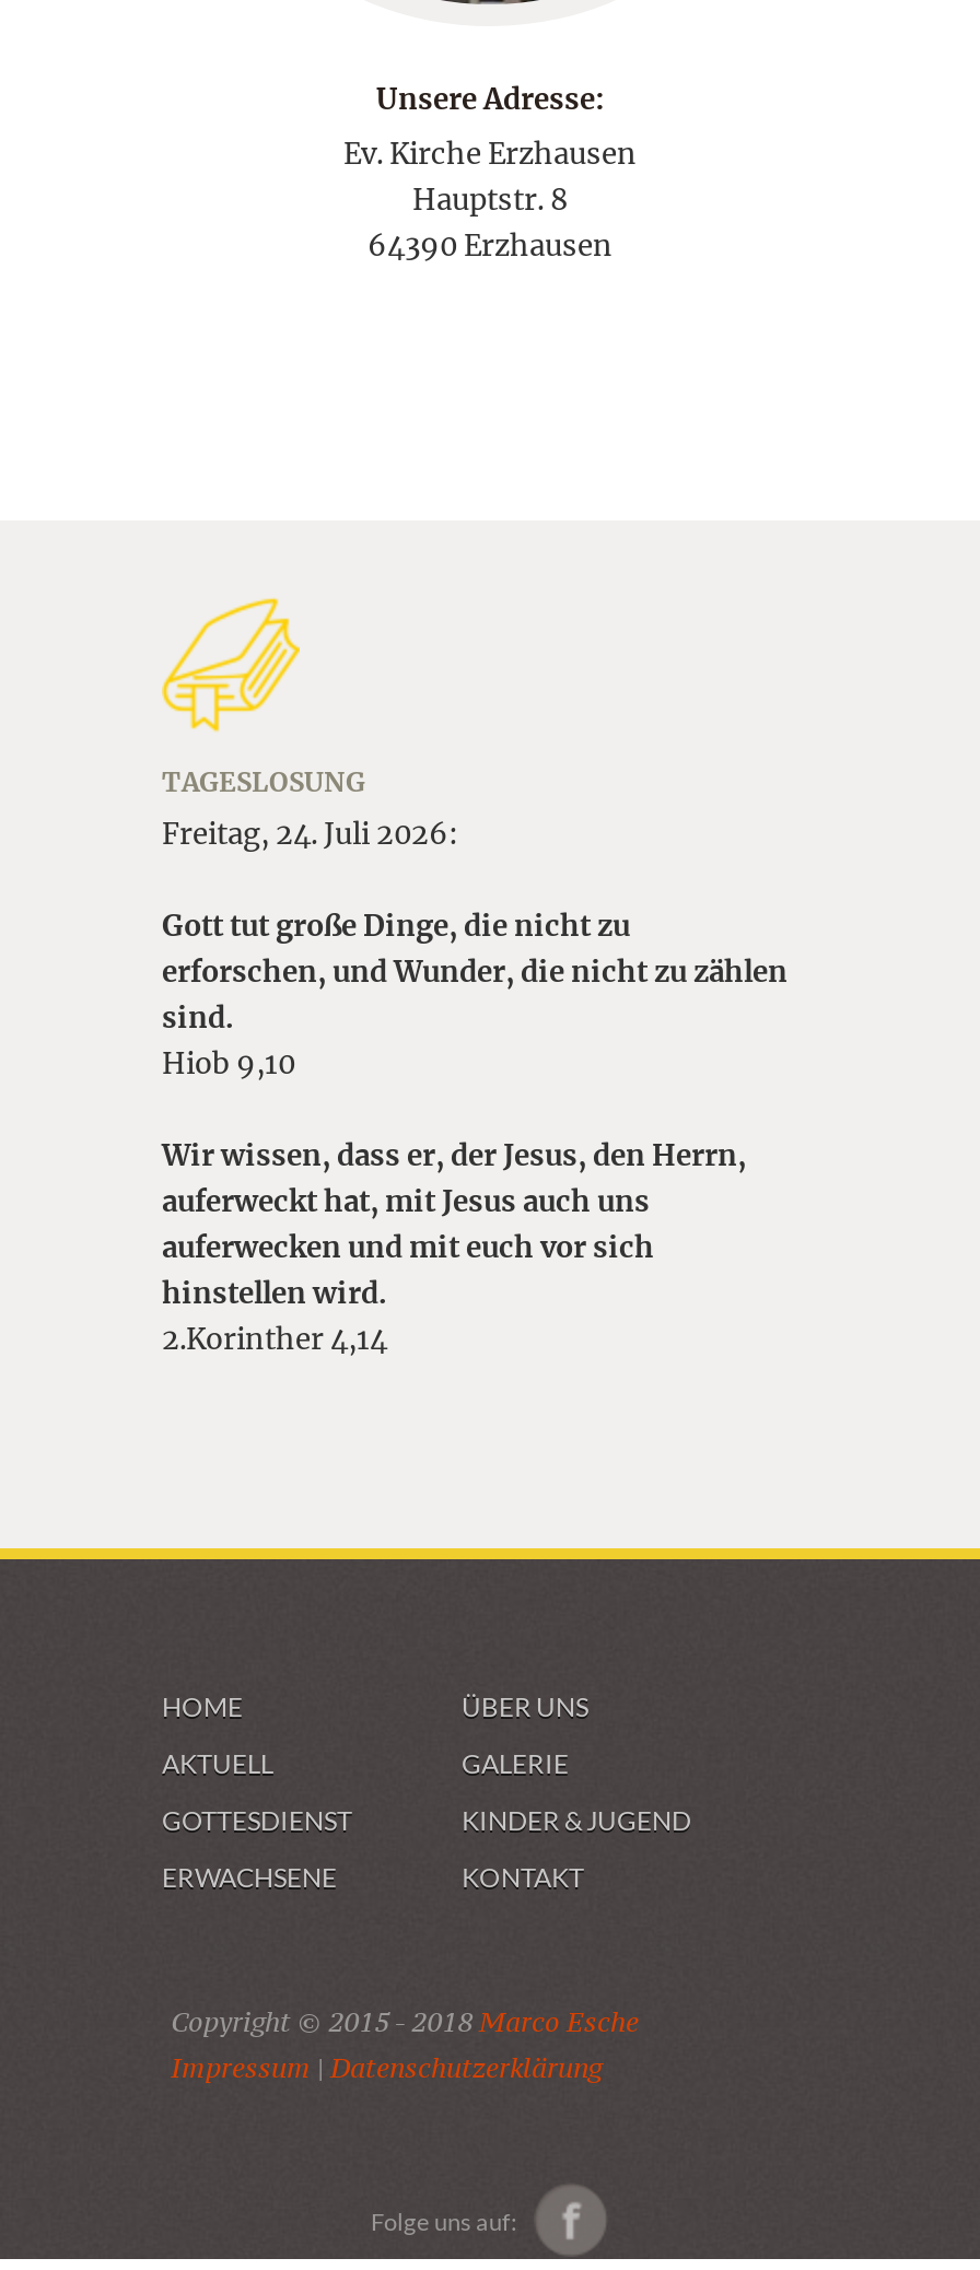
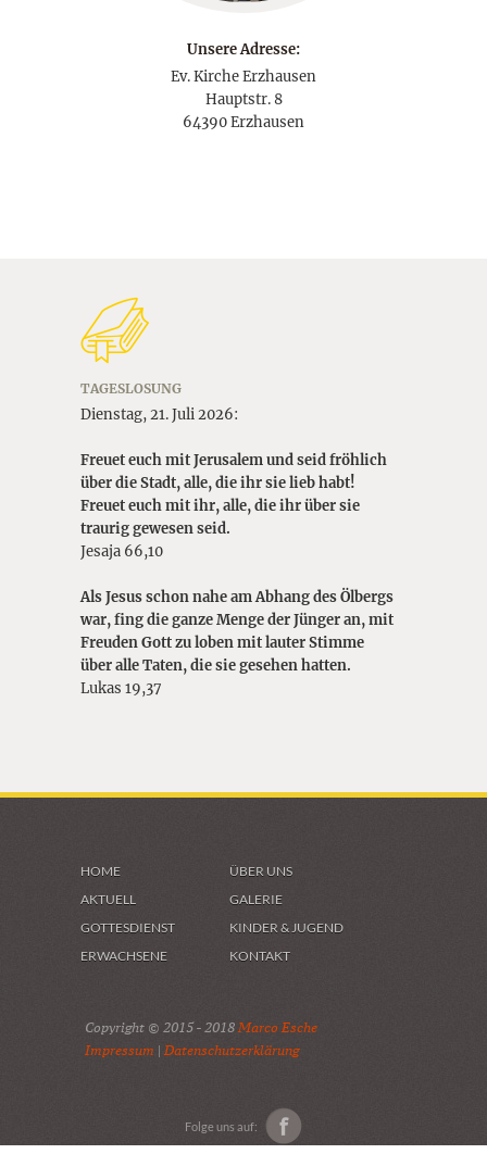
[162,816,457,853] Freitag, 24. Juli 2026: -> [80,405,238,424] Dienstag, 21. Juli 2026:
[162,908,787,1083] Gott tut große Dinge, die nicht zu | erforschen, und Wunder, die nicht zu zählen | sind. | Hiob 9,10 -> [80,451,387,561] Freuet euch mit Jerusalem und seid fröhlich | über die Stadt, alle, die ihr sie lieb habt! | Freuet euch mit ihr, alle, die ihr über sie | traurig gewesen seid. | Jesaja 66,10
[162,1137,746,1358] Wir wissen, dass er, der Jesus, den Herrn, | auferweckt hat, mit Jesus auch uns | auferwecken und mit euch vor sich | hinstellen wird. | 2.Korinther 4,14 -> [80,588,394,698] Als Jesus schon nahe am Abhang des Ölbergs | war, fing die ganze Menge der Jünger an, mit | Freuden Gott zu loben mit lauter Stimme | über alle Taten, die sie gesehen hatten. | Lukas 19,37

